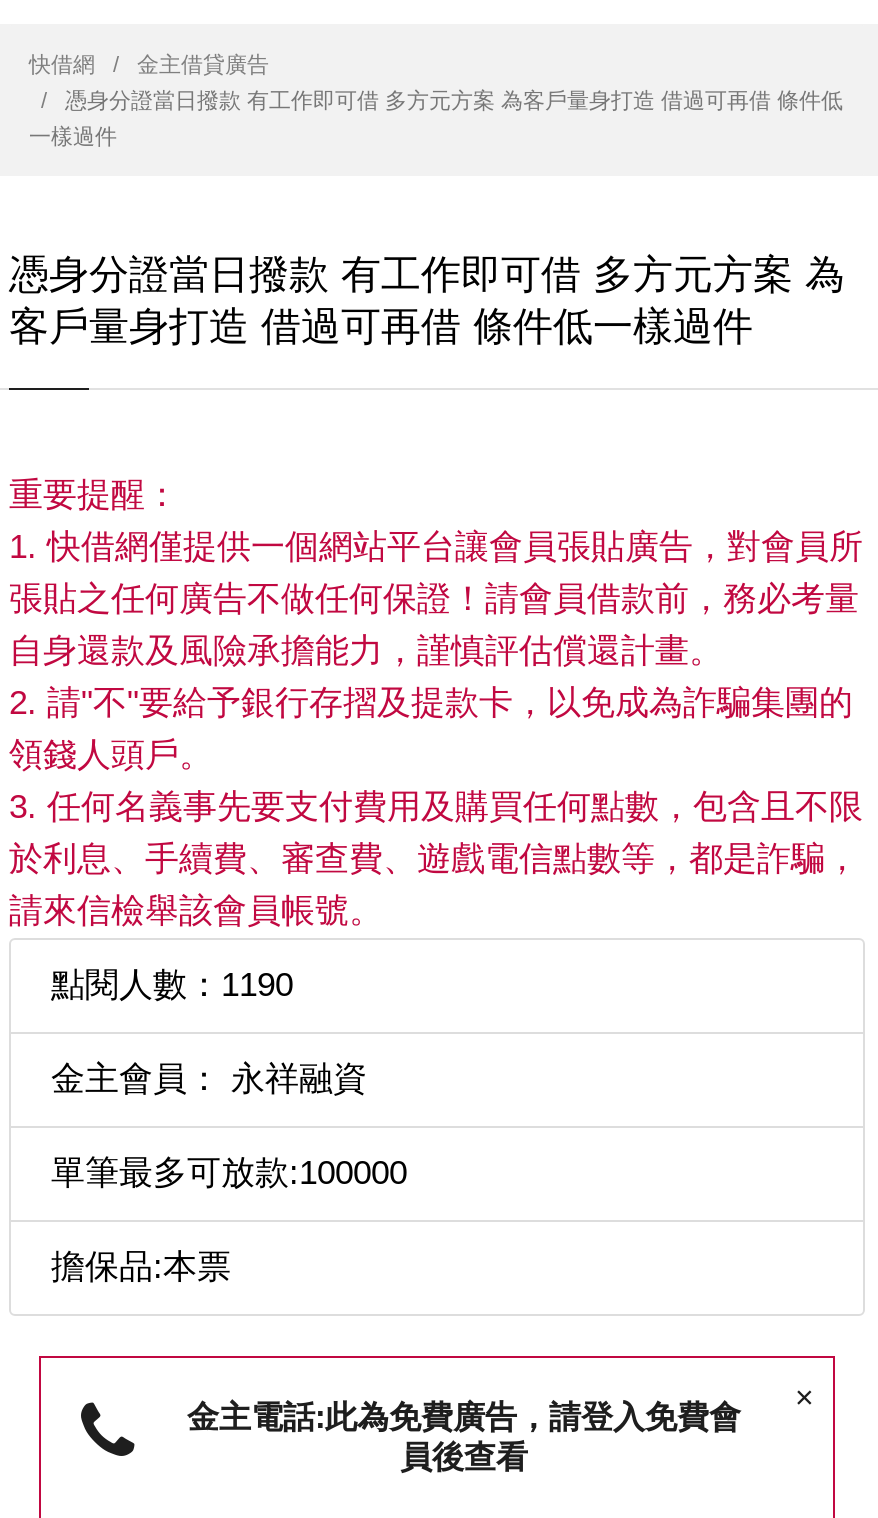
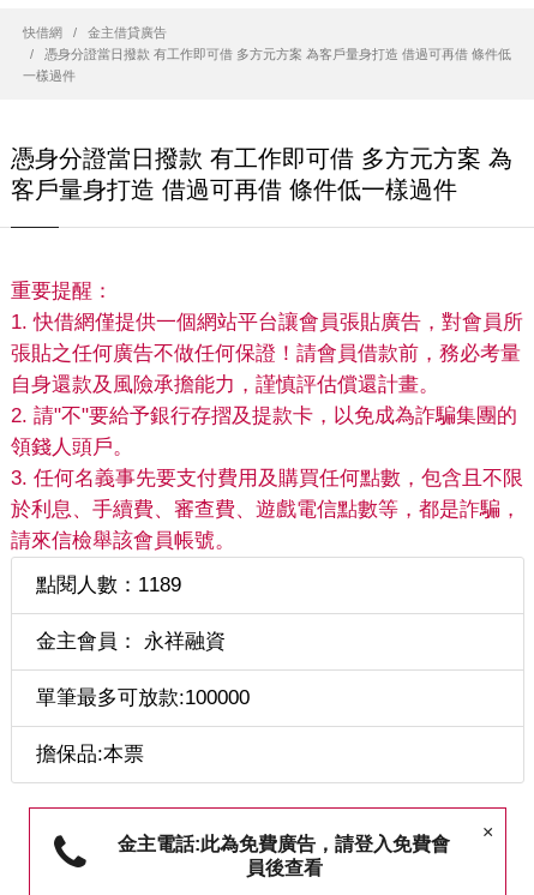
[51,966,293,1004] 點閱人數：1190 -> [36,573,181,596] 點閱人數：1189

